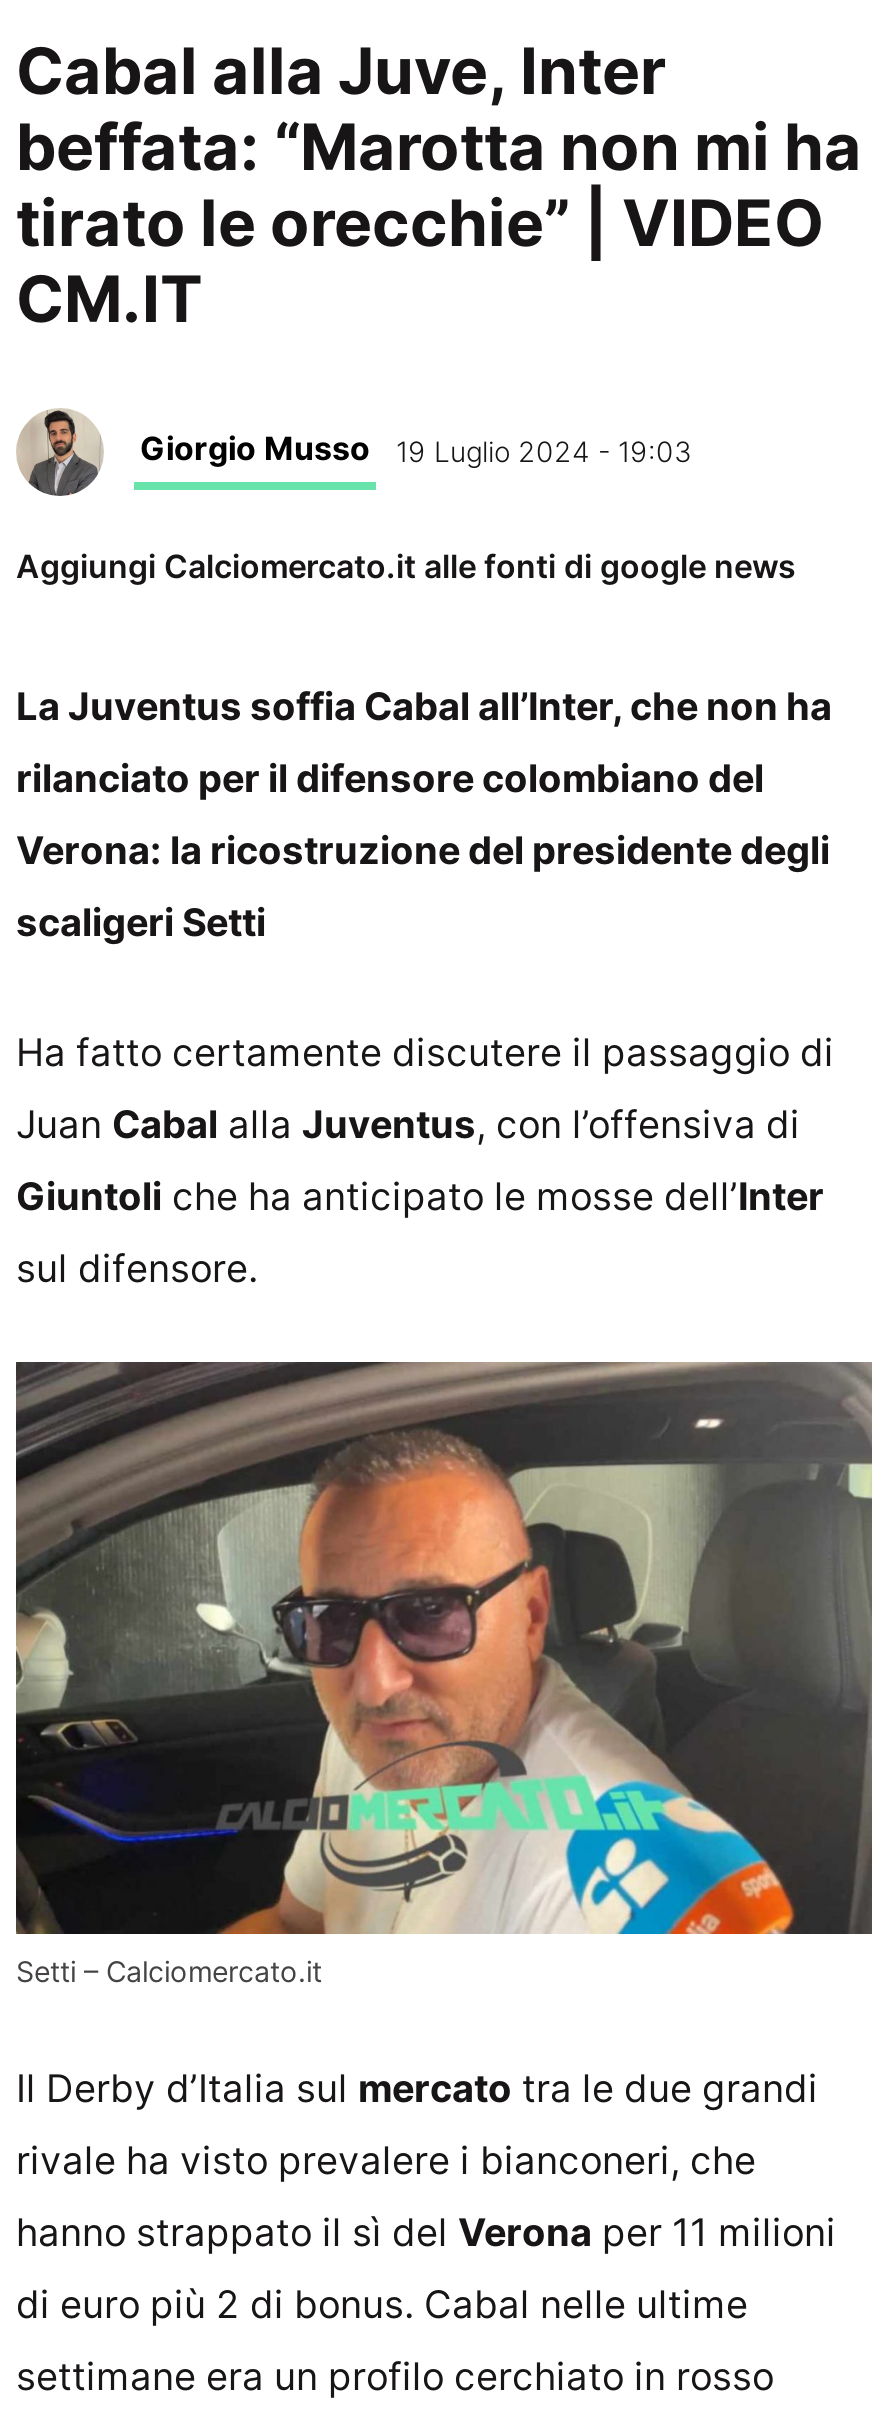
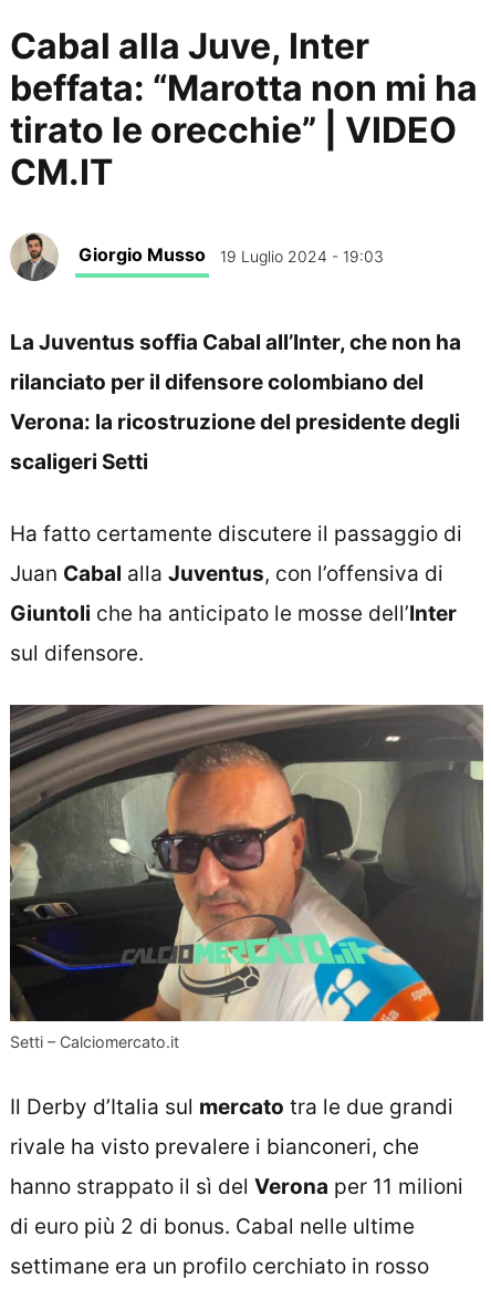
[16,547,796,587] Aggiungi Calciomercato.it alle fonti di google news -> none

